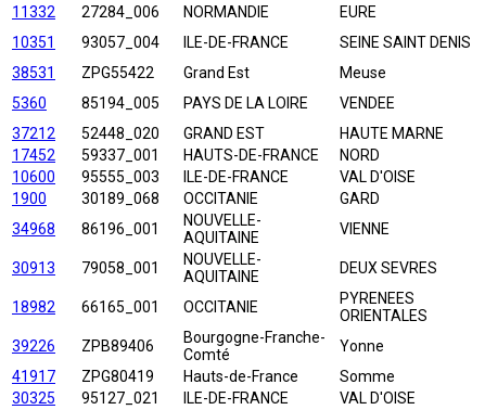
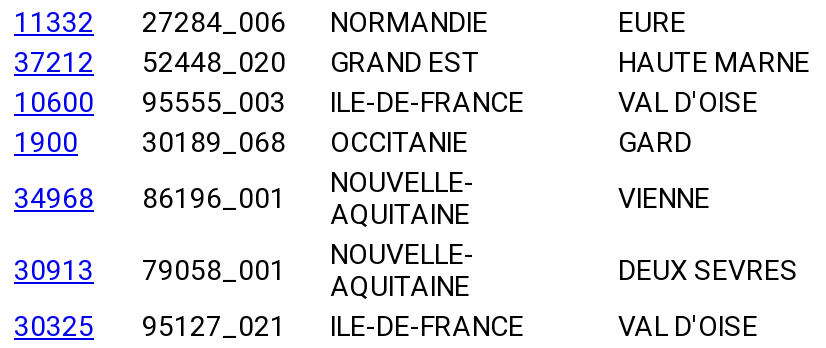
[12,33,471,111] 10351 | 93057_004 | ILE-DE-FRANCE | SEINE SAINT DENIS | 38531 | ZPG55422 | Grand Est | Meuse | 5360 | 85194_005 | PAYS DE LA LOIRE | VENDEE -> none
[12,146,380,163] 17452 | 59337_001 | HAUTS-DE-FRANCE | NORD -> none
[12,289,427,385] 18982 | 66165_001 | OCCITANIE | PYRENEES | ORIENTALES | 39226 | ZPB89406 | Bourgogne-Franche- | Comté | Yonne | 41917 | ZPG80419 | Hauts-de-France | Somme -> none

